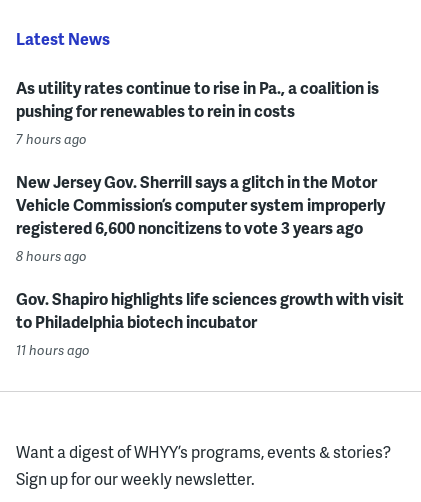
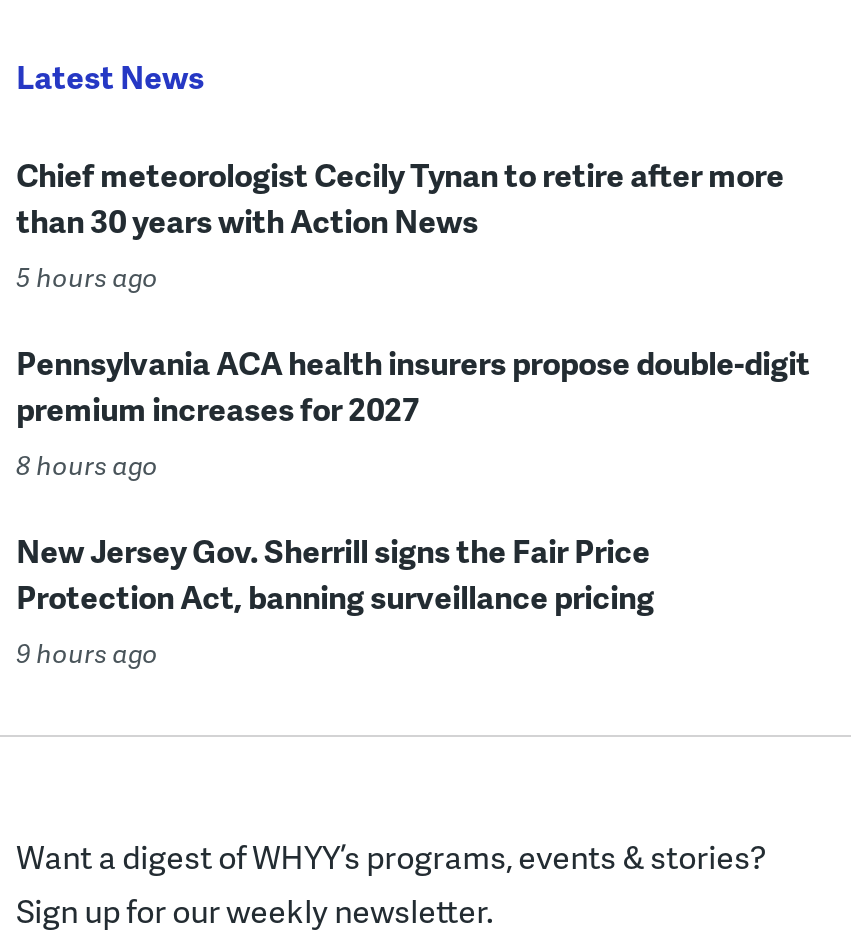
[16,76,379,148] As utility rates continue to rise in Pa., a coalition is | pushing for renewables to rein in costs | 7 hours ago -> [16,151,784,295] Chief meteorologist Cecily Tynan to retire after more | than 30 years with Action News | 5 hours ago
[16,170,385,239] New Jersey Gov. Sherrill says a glitch in the Motor | Vehicle Commission’s computer system improperly | registered 6,600 noncitizens to vote 3 years ago -> [16,339,810,431] Pennsylvania ACA health insurers propose double-digit | premium increases for 2027
[16,287,404,359] Gov. Shapiro highlights life sciences growth with visit | to Philadelphia biotech incubator | 11 hours ago -> [16,527,654,671] New Jersey Gov. Sherrill signs the Fair Price | Protection Act, banning surveillance pricing | 9 hours ago

